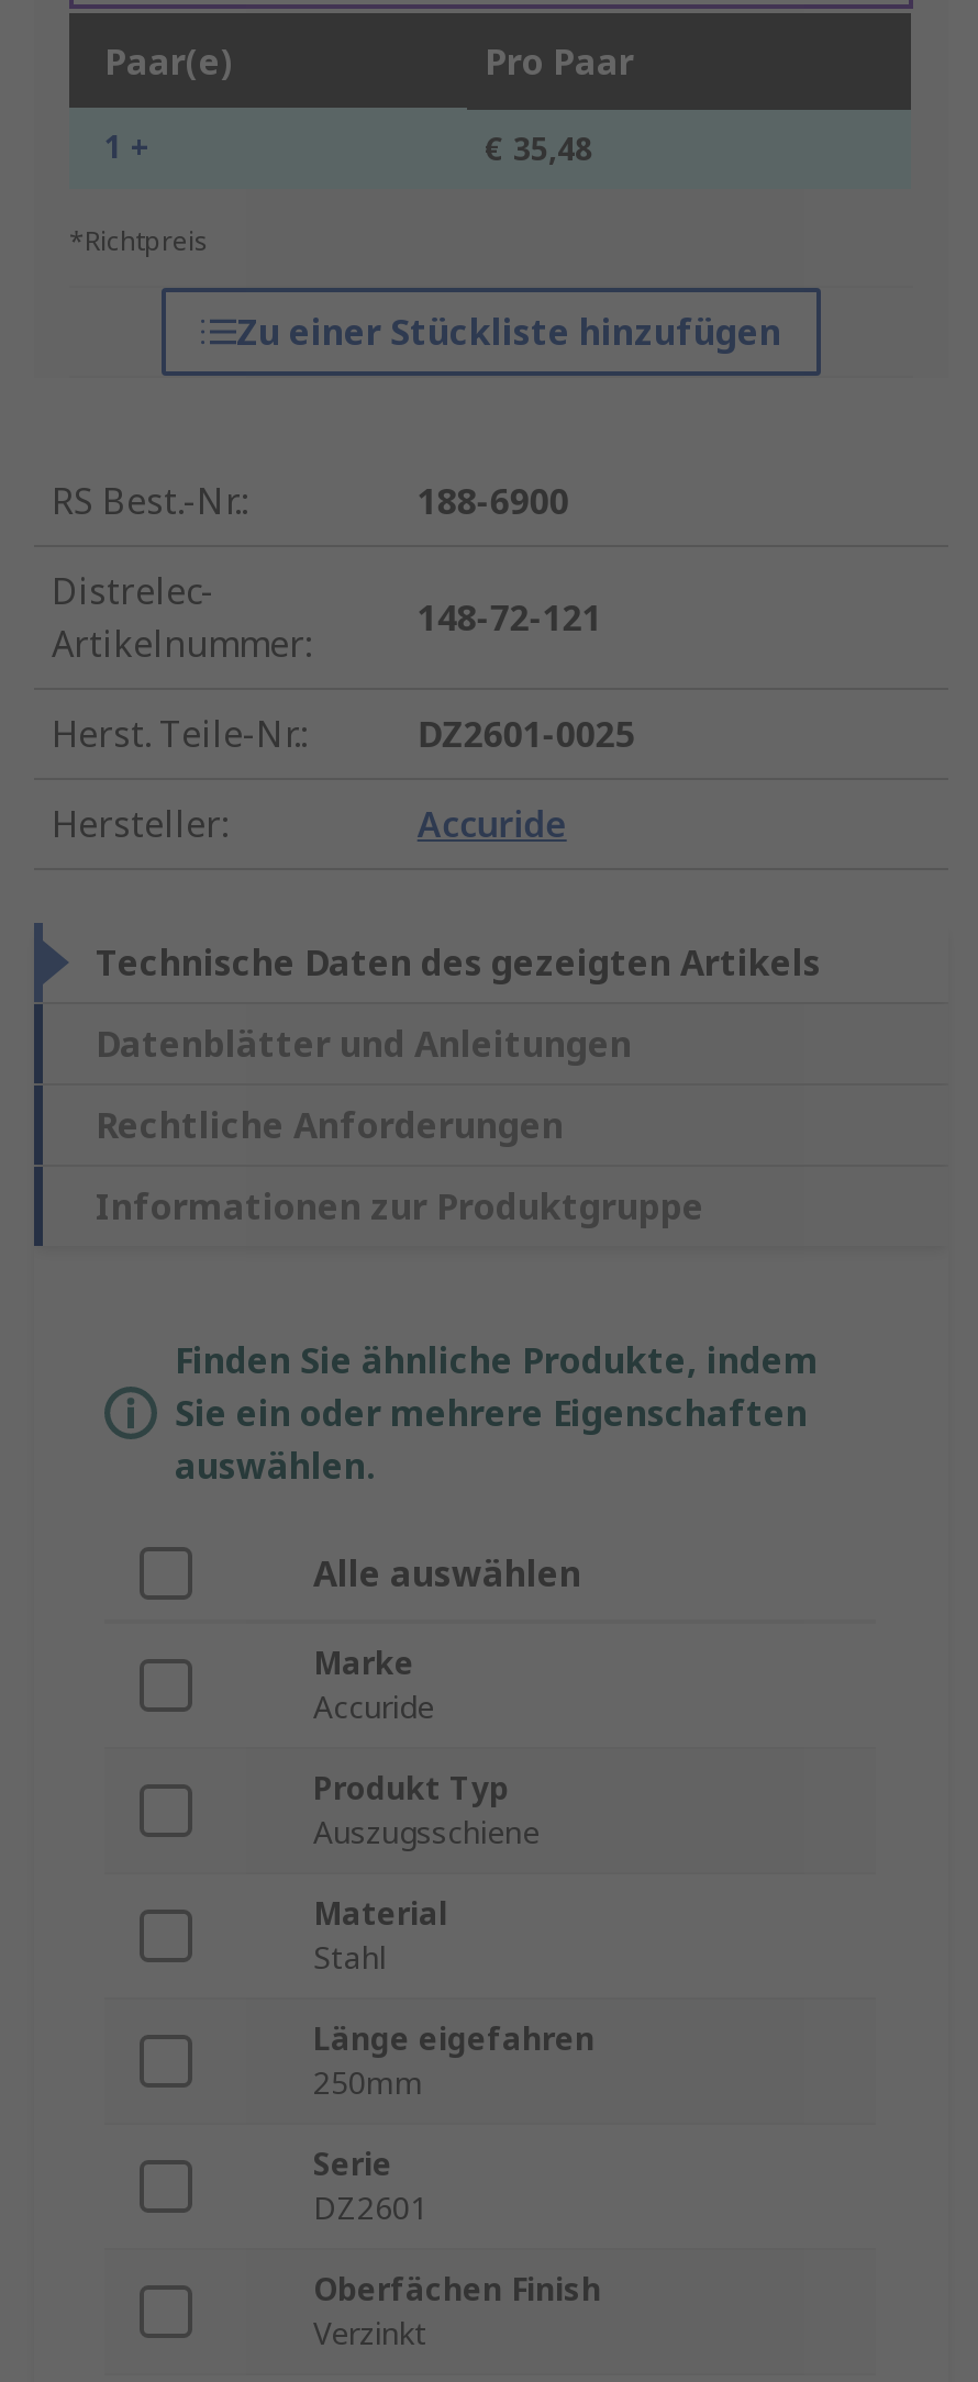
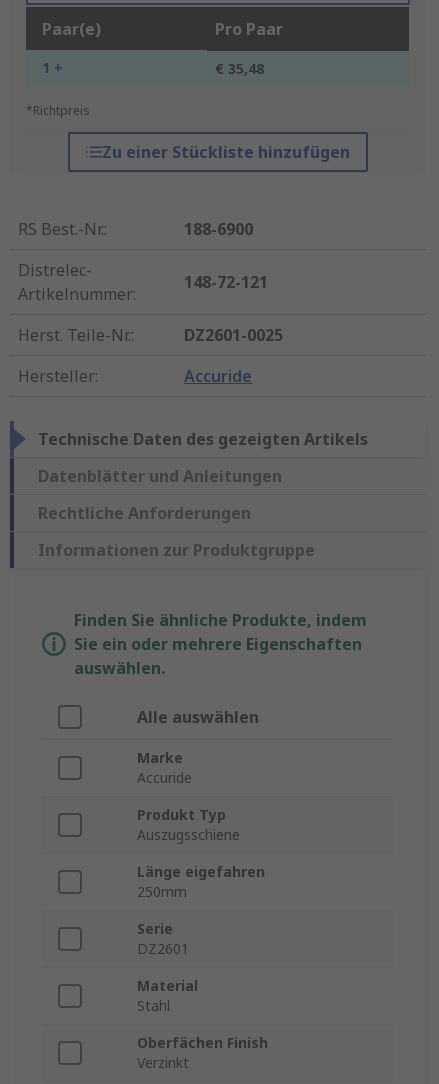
moved [313,1893,447,1979] -> [137,976,198,1015]: Material | Stahl
moved [313,2018,594,2229] -> [137,862,265,958]: Länge eigefahren | 250mm | Serie | DZ2601

